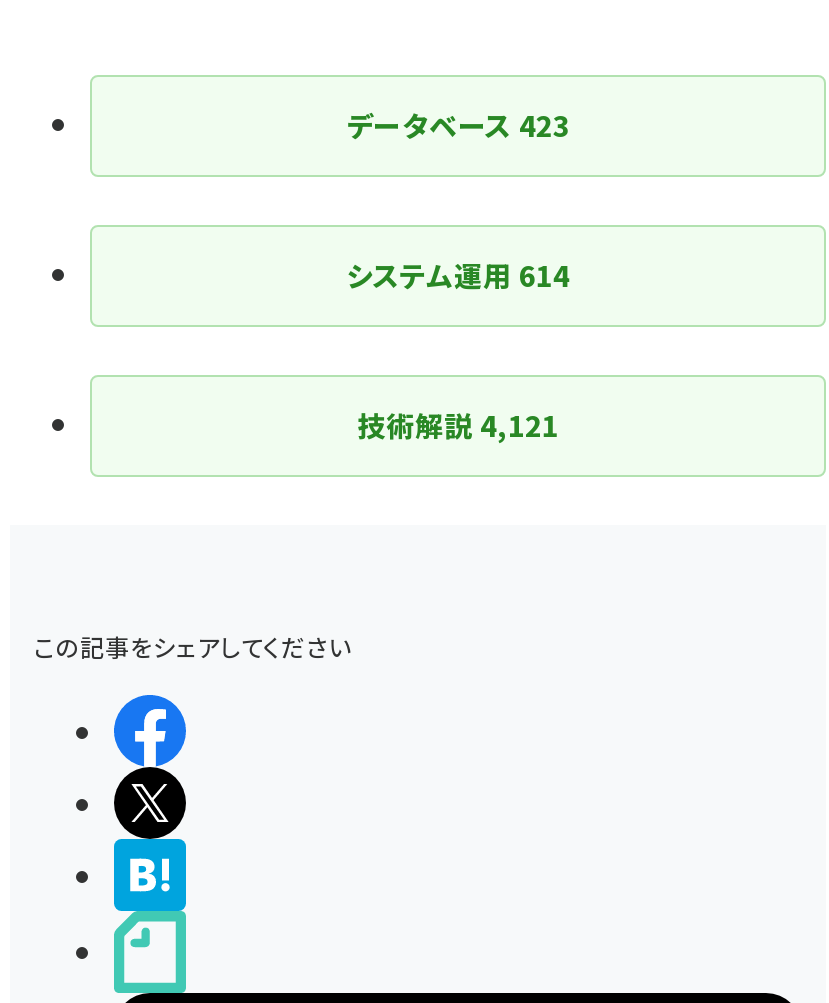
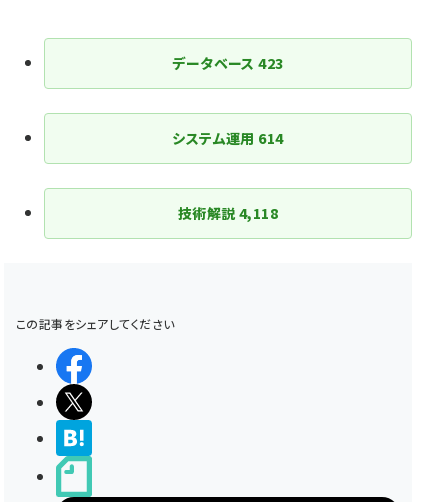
[357,405,559,445] 技術解説4,121 -> [178,203,278,223] 技術解説4,118

